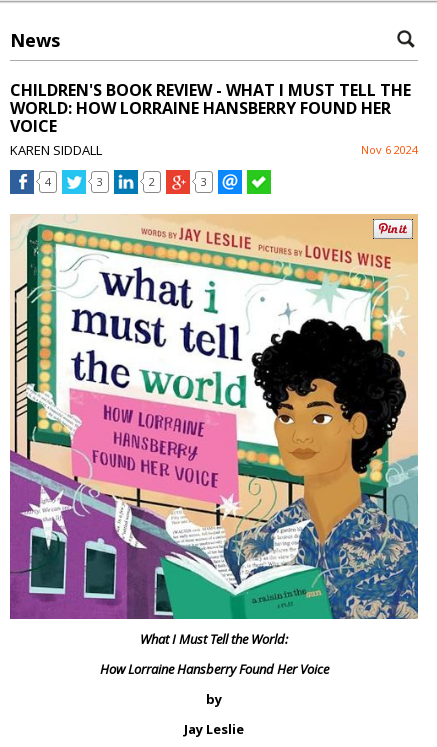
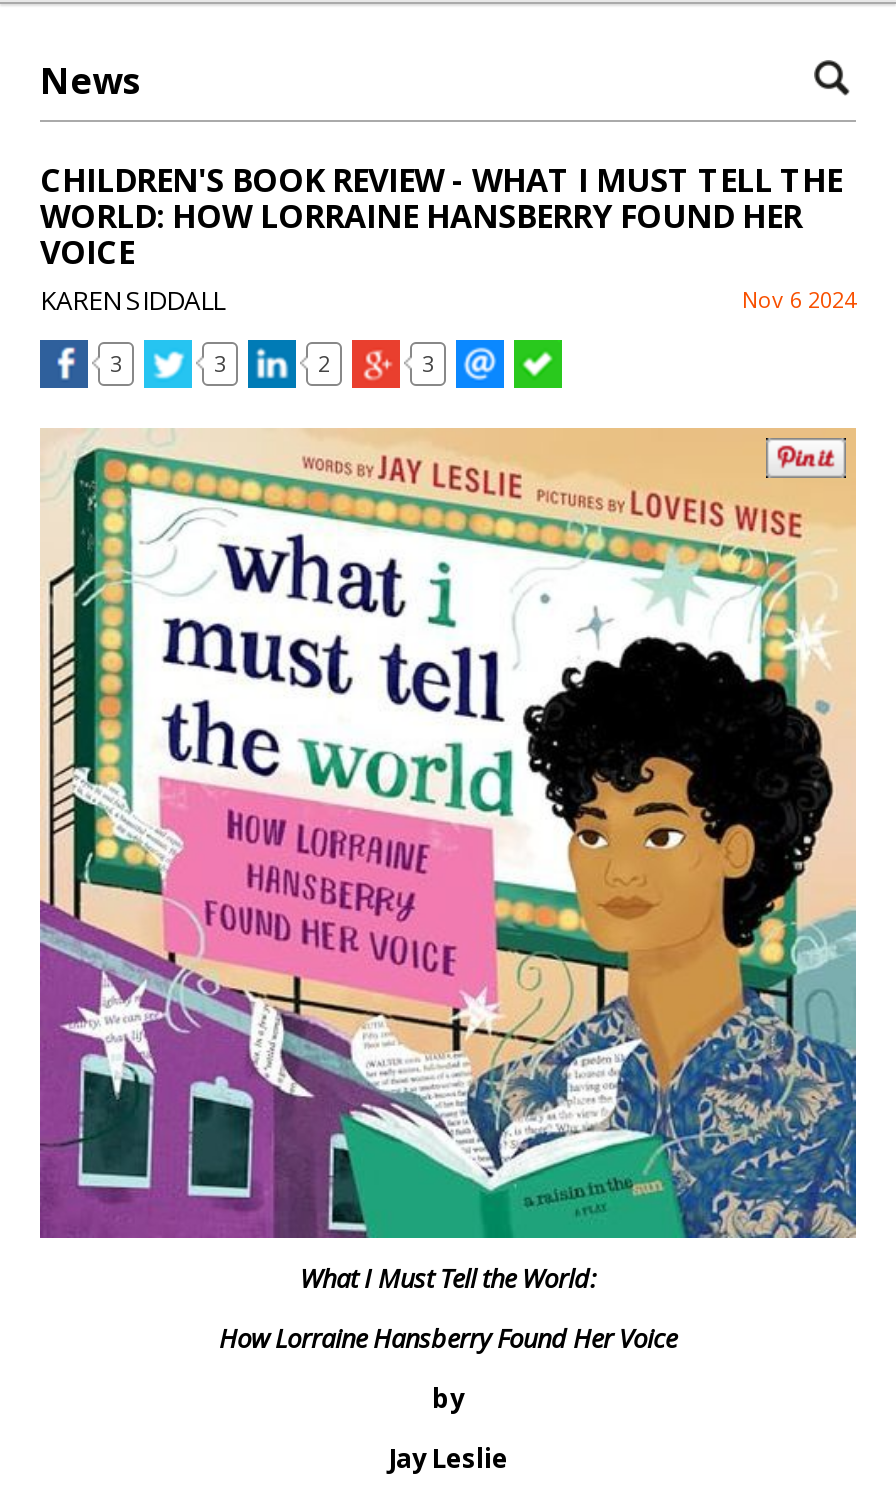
[45,173,51,188] 4 -> [110,347,122,377] 3

